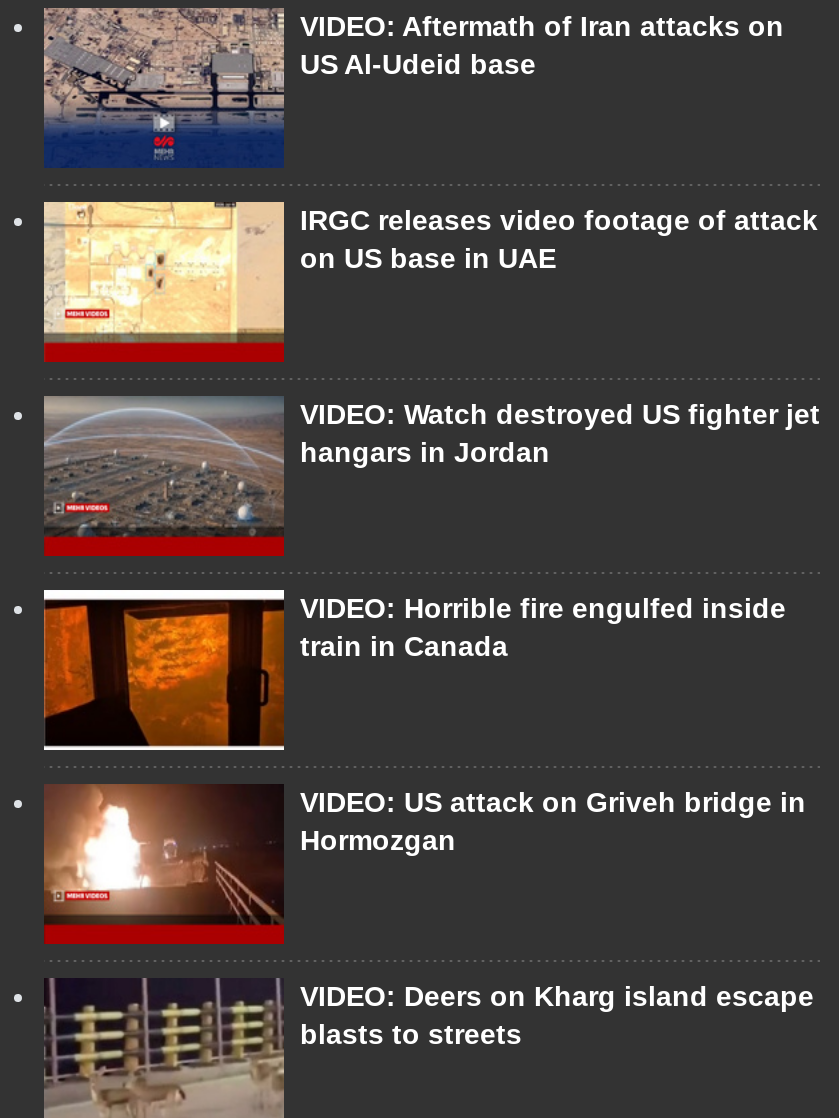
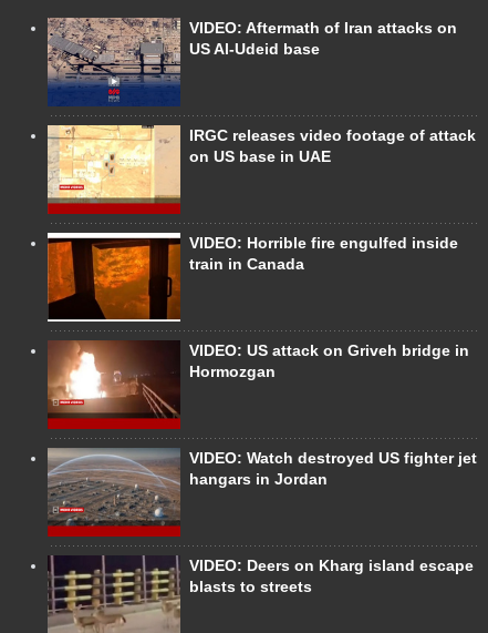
moved [44,396,820,538] -> [46,448,477,525]: [image] | VIDEO: Watch destroyed US fighter jet | hangars in Jordan
moved [42,592,806,856] -> [46,234,469,380]: [image] | VIDEO: Horrible fire engulfed inside | train in Canada | VIDEO: US attack on Griveh bridge in | Hormozgan

